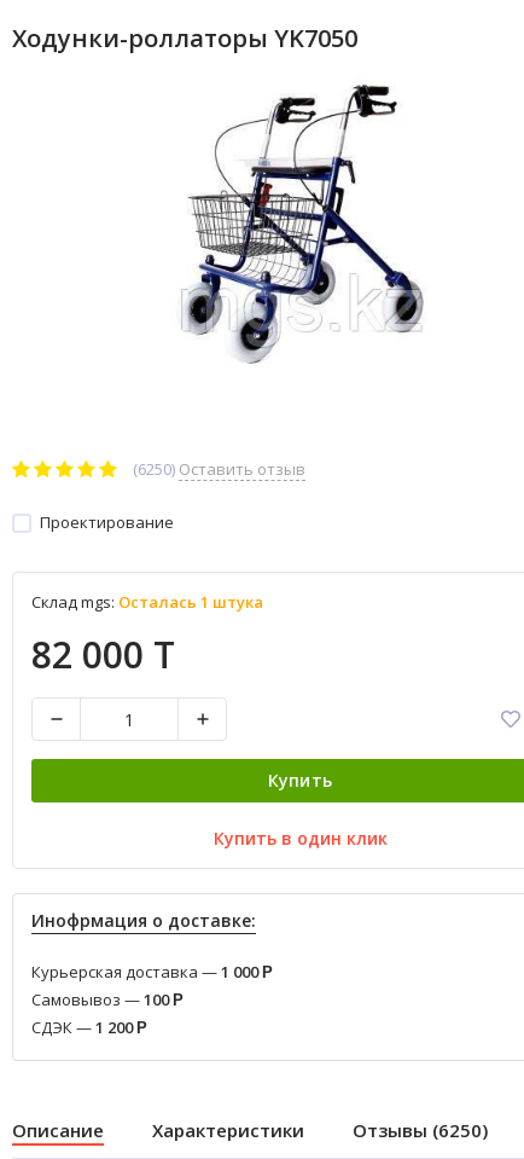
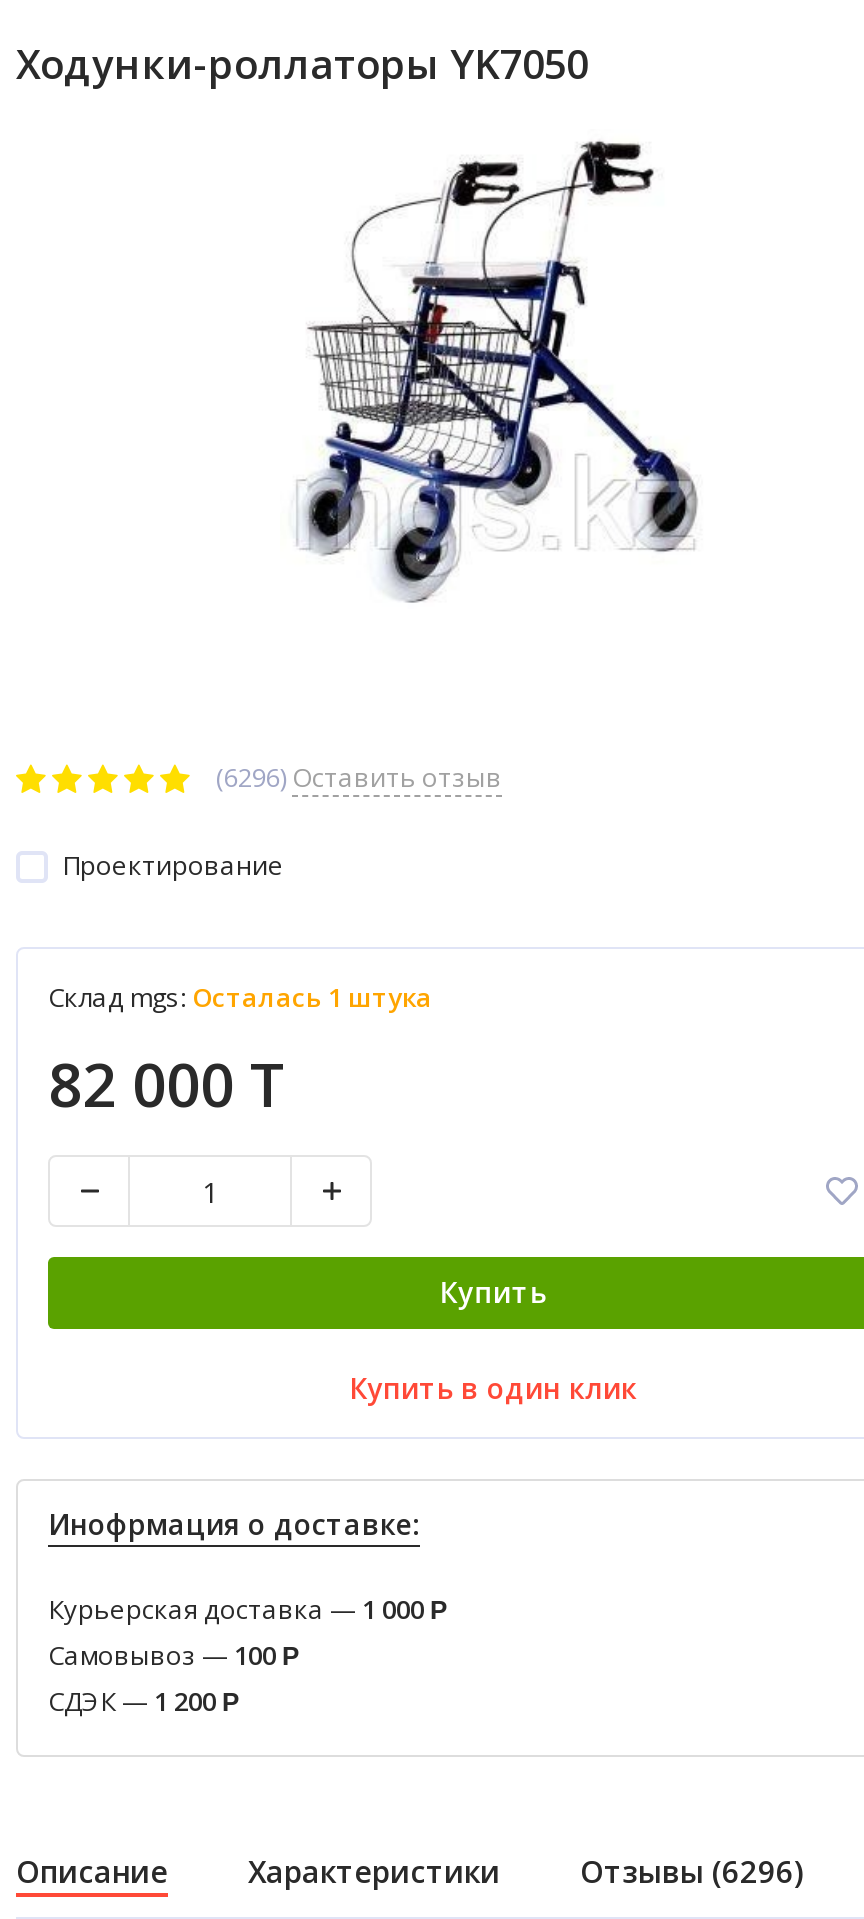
[133,458,305,480] (6250) Оставить отзыв -> [216,759,502,795] (6296) Оставить отзыв
[12,1118,488,1142] Описание Характеристики Отзывы (6250) -> [16,1851,804,1891] Описание Характеристики Отзывы (6296)

